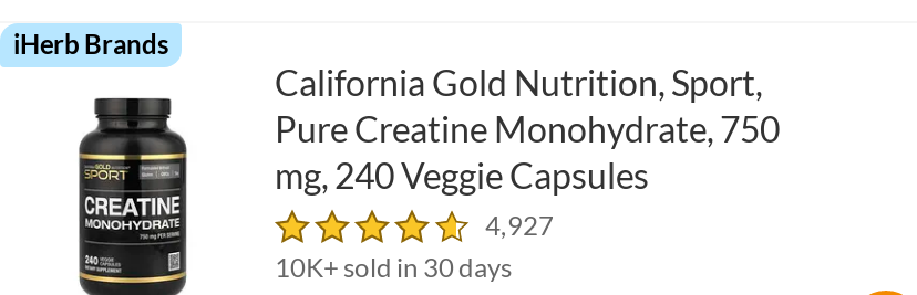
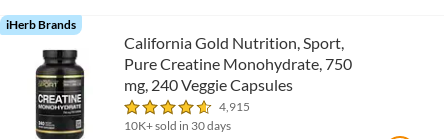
[485,207,554,241] 4,927 -> [219,99,250,114] 4,915

